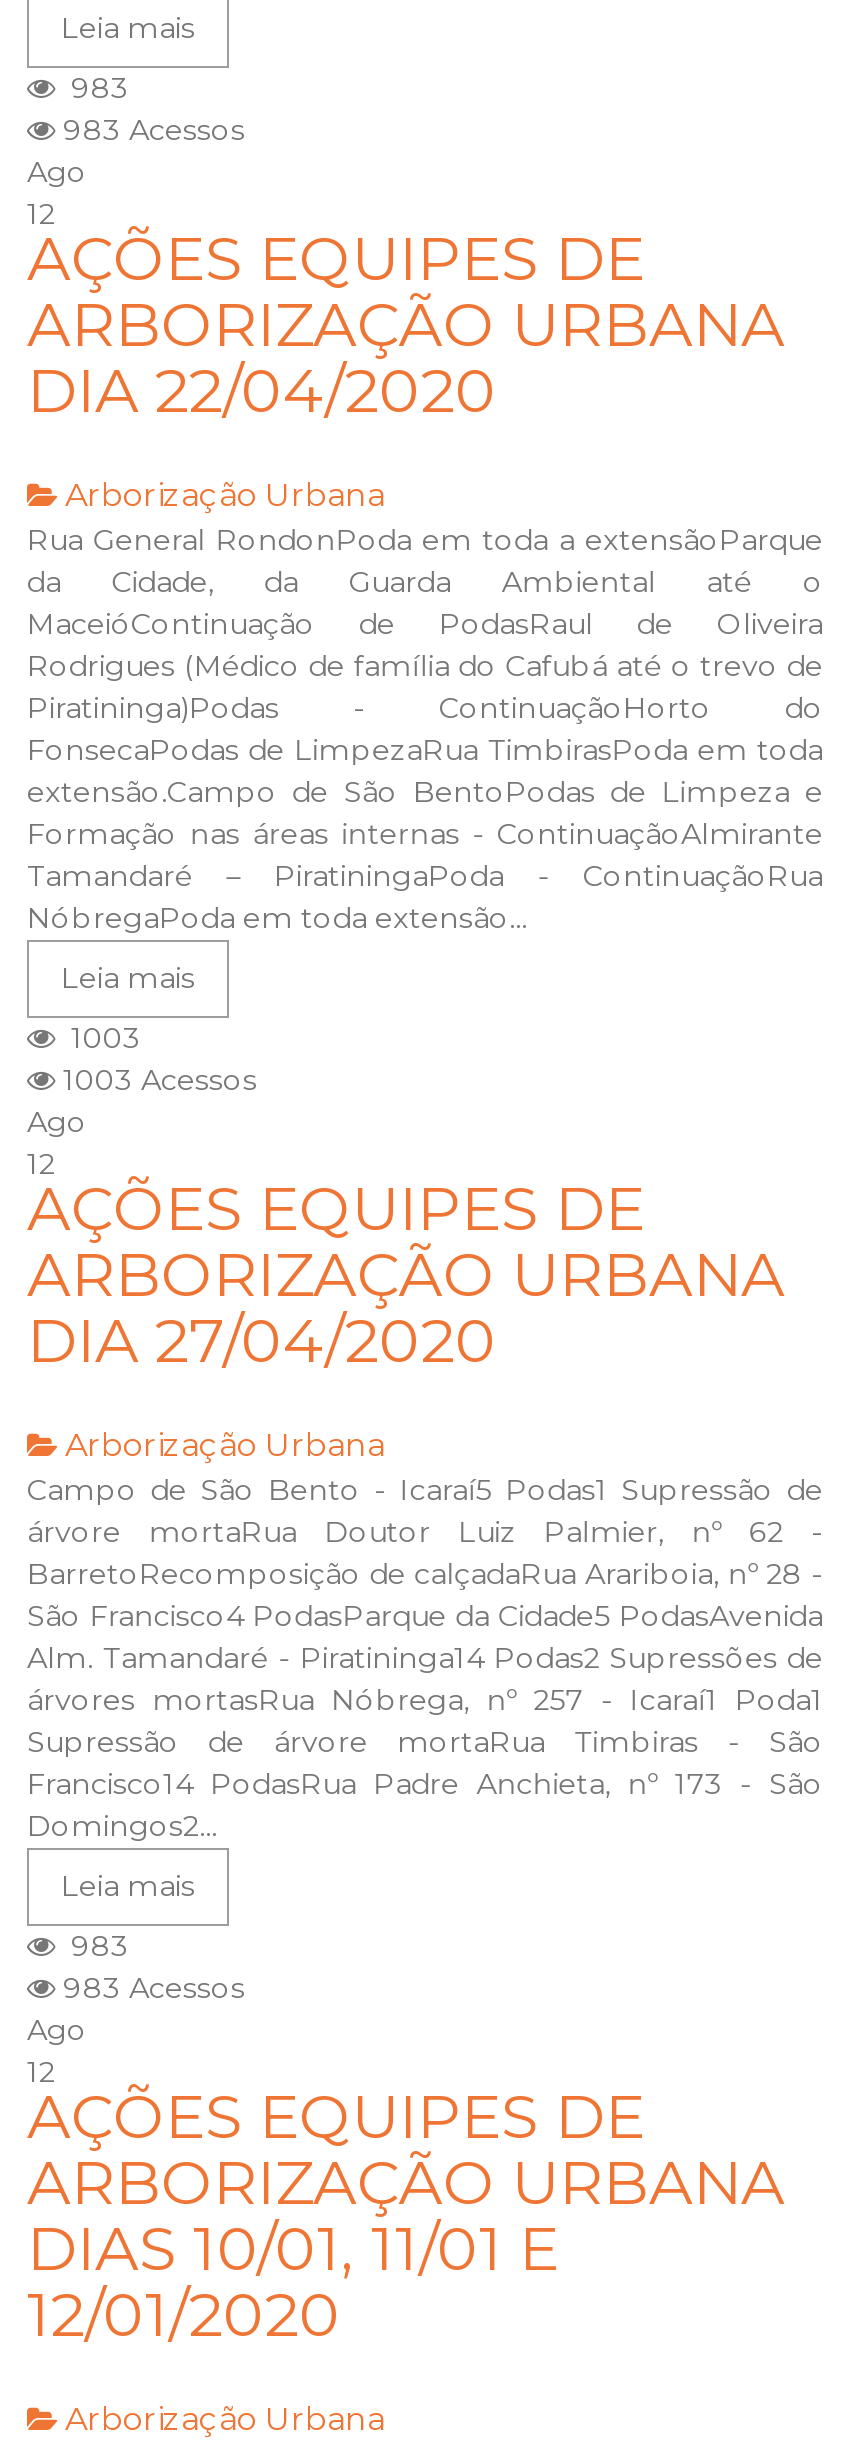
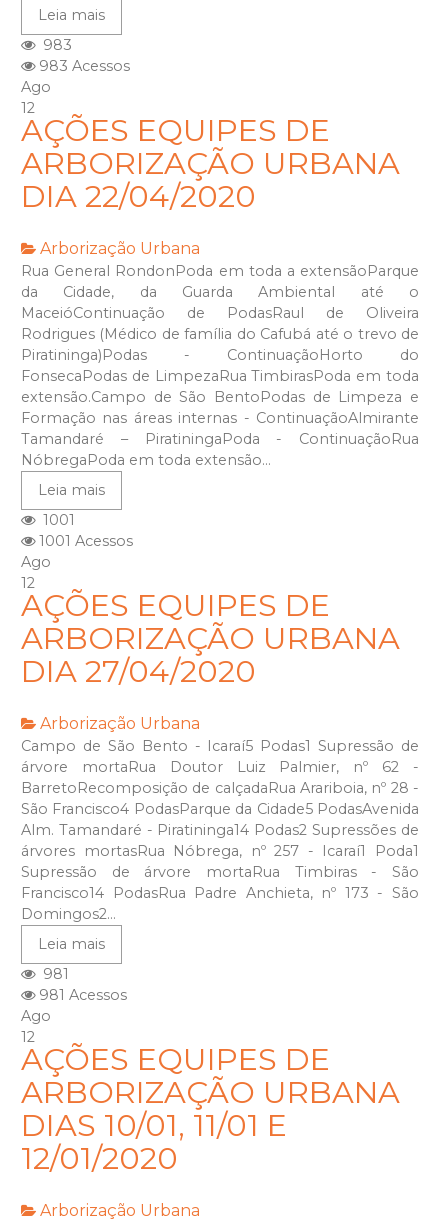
[55,1021,141,1057] 1003 -> [35,511,75,529] 1001
[55,1063,257,1099] 1003 Acessos -> [35,532,133,550] 1001 Acessos
[55,1929,129,1965] 983 -> [35,965,69,983] 981
[55,1971,245,2007] 983 Acessos -> [35,986,127,1004] 981 Acessos

